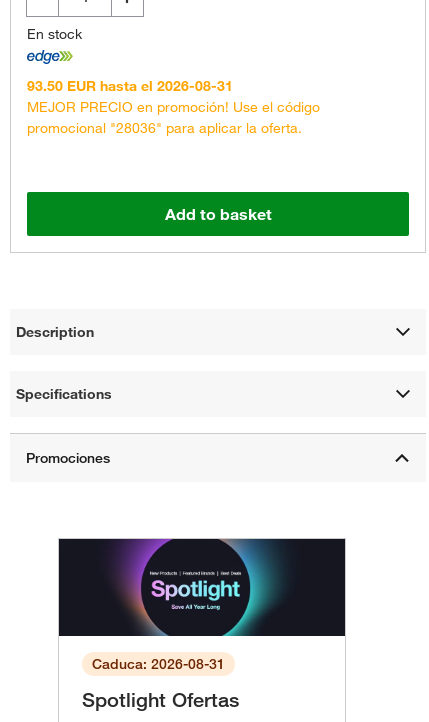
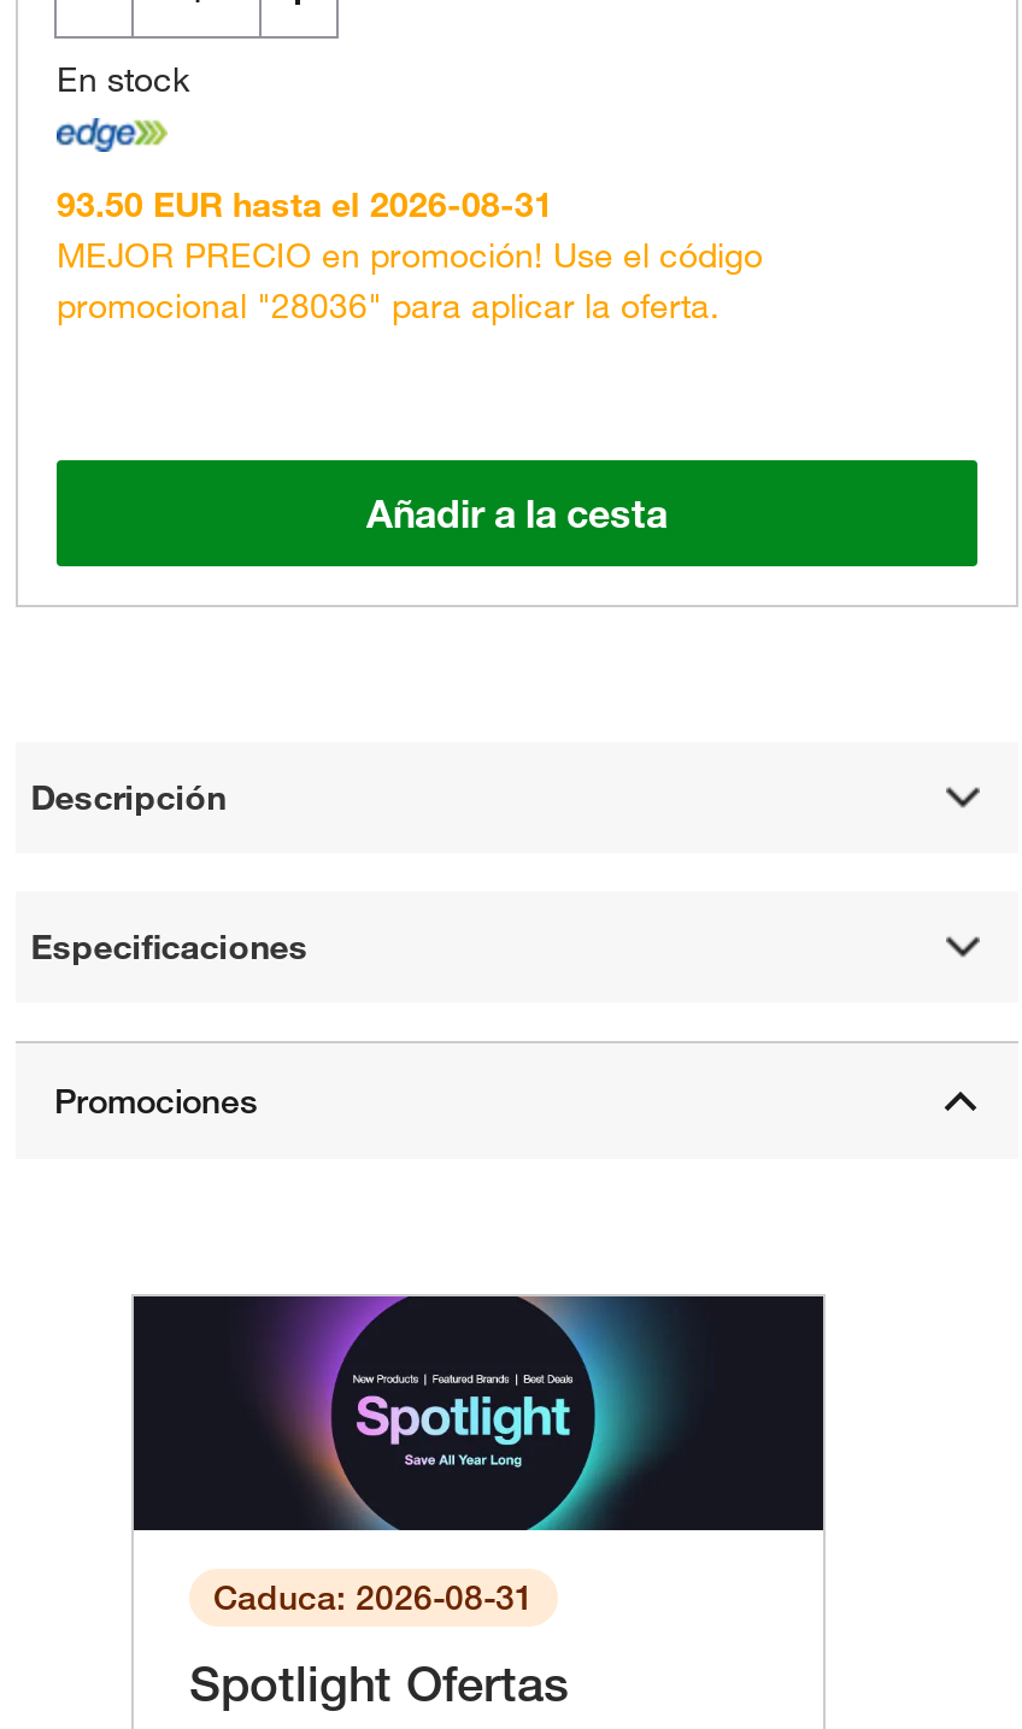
[164,204,271,224] Add to basket -> [366,489,668,537] Añadir a la cesta
[16,323,94,341] Description -> [31,775,226,819] Descripción
[16,385,112,403] Specifications -> [31,925,308,968] Especificaciones

